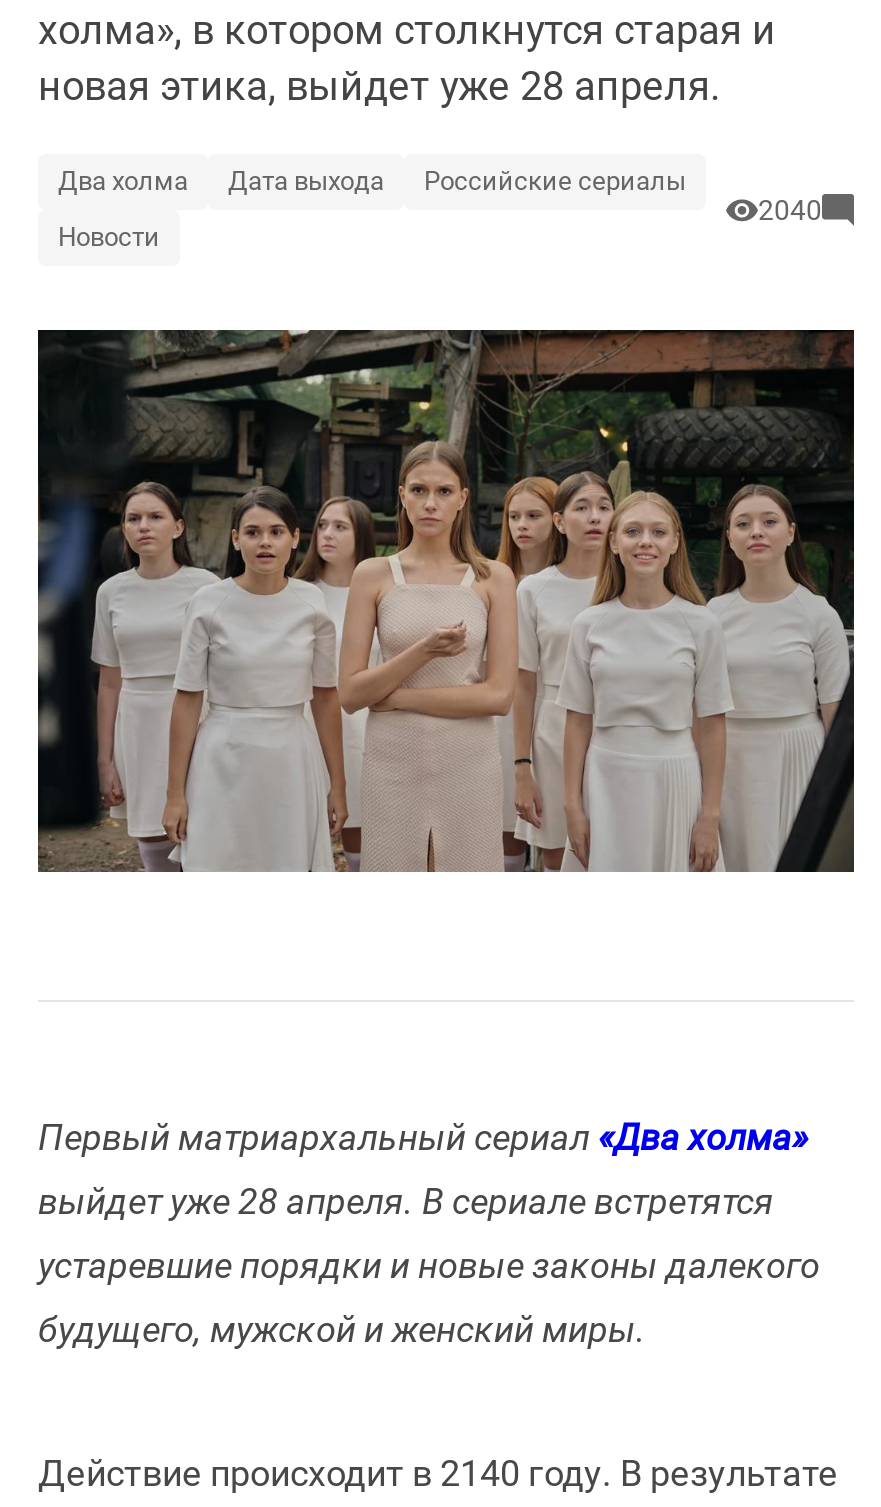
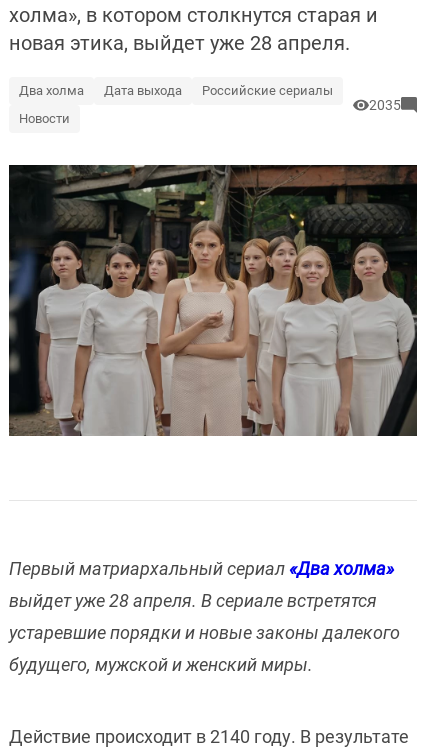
[758,194,822,226] 2040 -> [369,97,401,113] 2035

